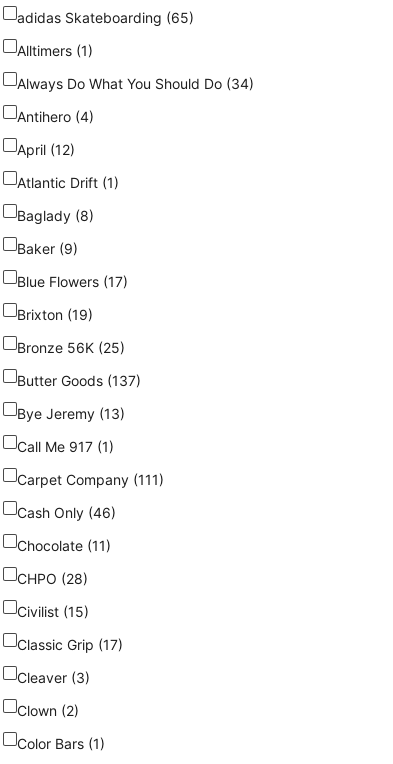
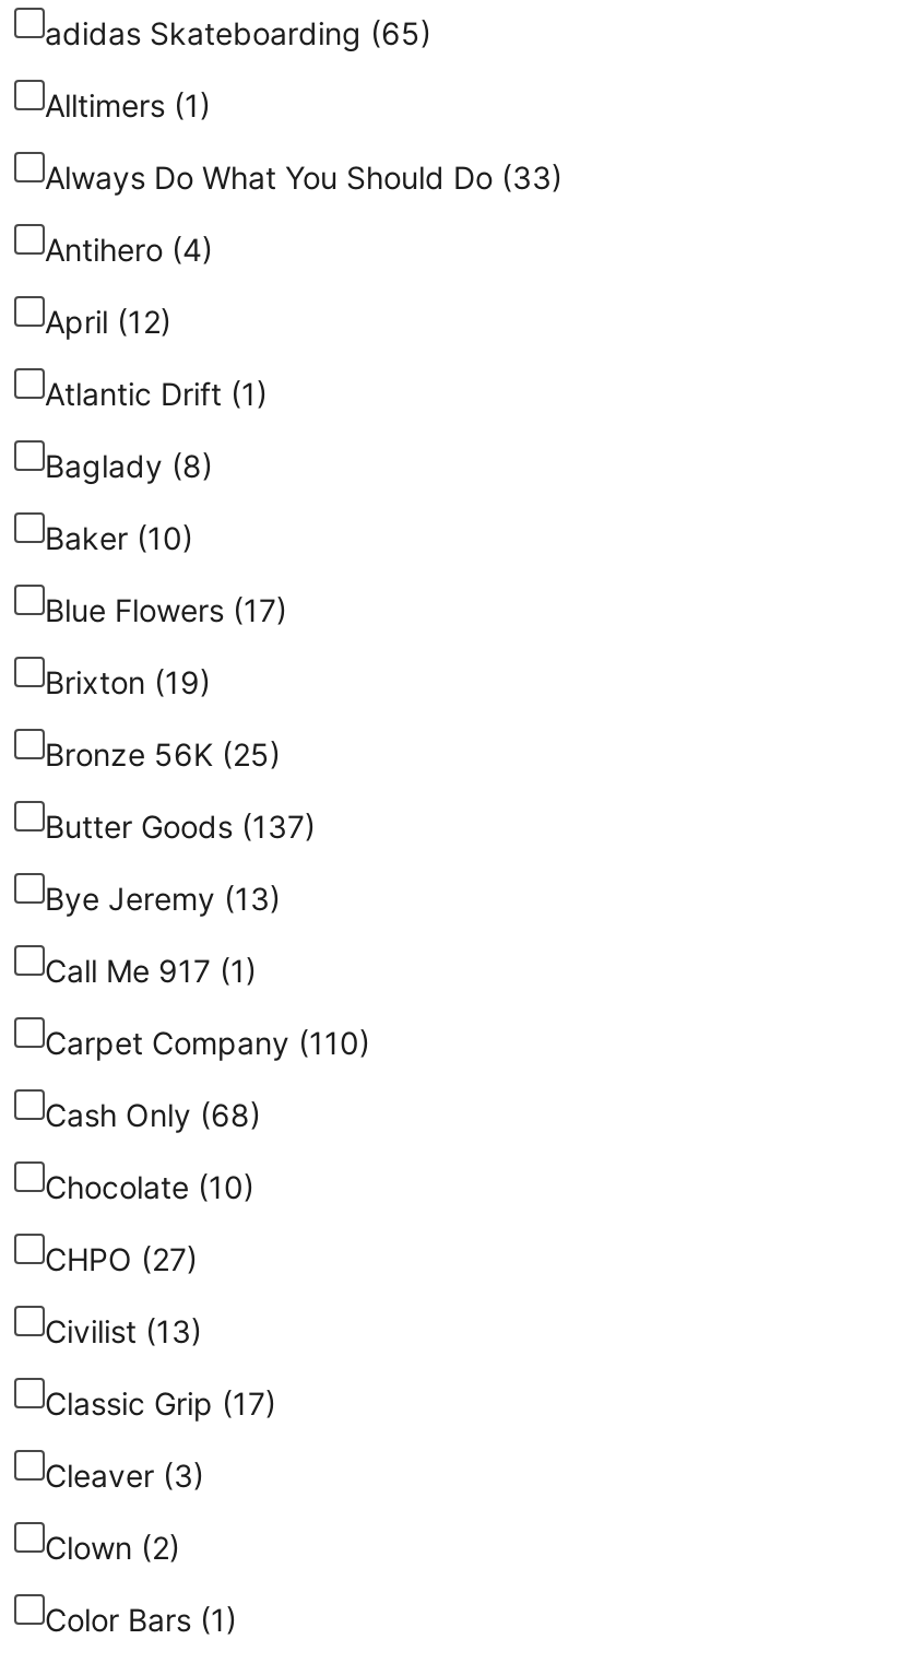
[17,75,254,92] Always Do What You Should Do (34) -> [45,158,562,196] Always Do What You Should Do (33)
[17,240,78,257] Baker (9) -> [45,519,193,556] Baker (10)
[17,471,164,488] Carpet Company (111) -> [45,1024,370,1061] Carpet Company (110)
[17,504,116,521] Cash Only (46) -> [45,1096,261,1133] Cash Only (68)
[17,537,111,554] Chocolate (11) -> [45,1168,254,1205] Chocolate (10)
[17,570,88,587] CHPO (28) -> [45,1240,198,1277] CHPO (27)
[17,603,89,620] Civilist (15) -> [45,1312,202,1349] Civilist (13)

